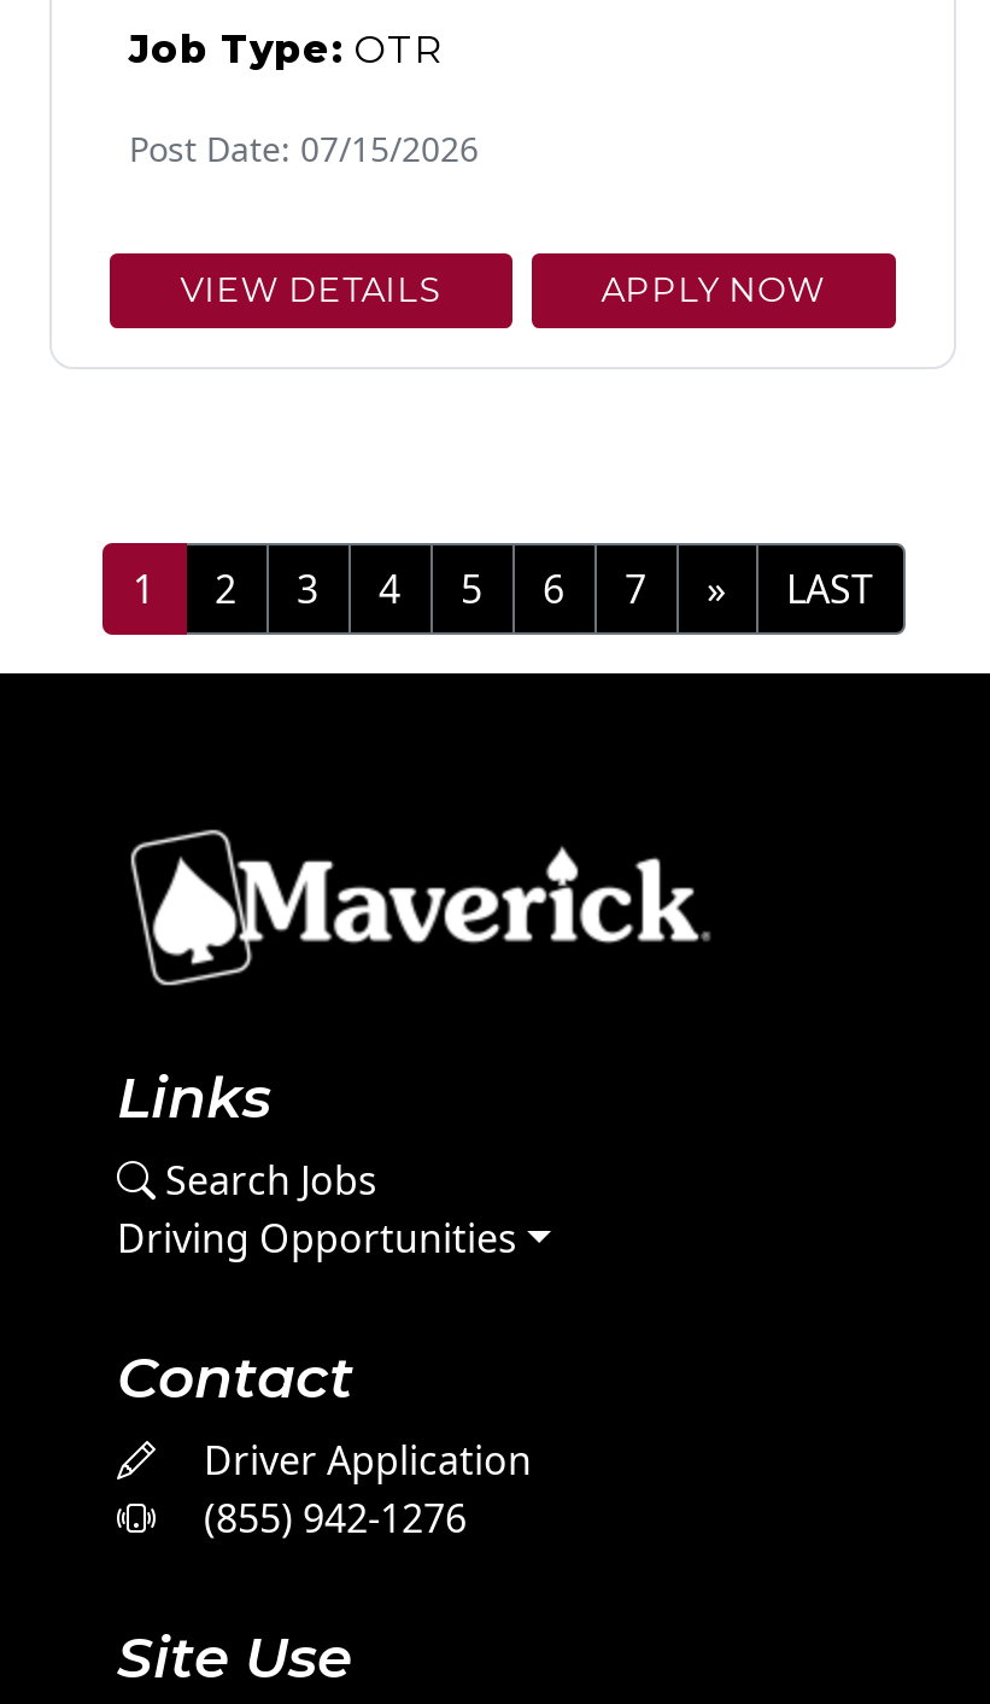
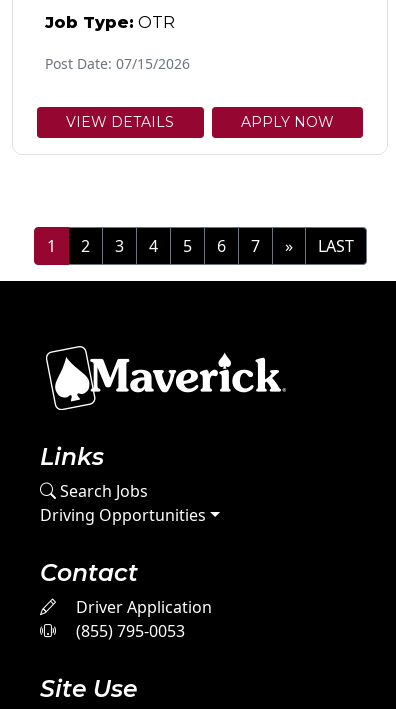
[194,1492,467,1545] (855) 942-1276 -> [72,620,185,642] (855) 795-0053

